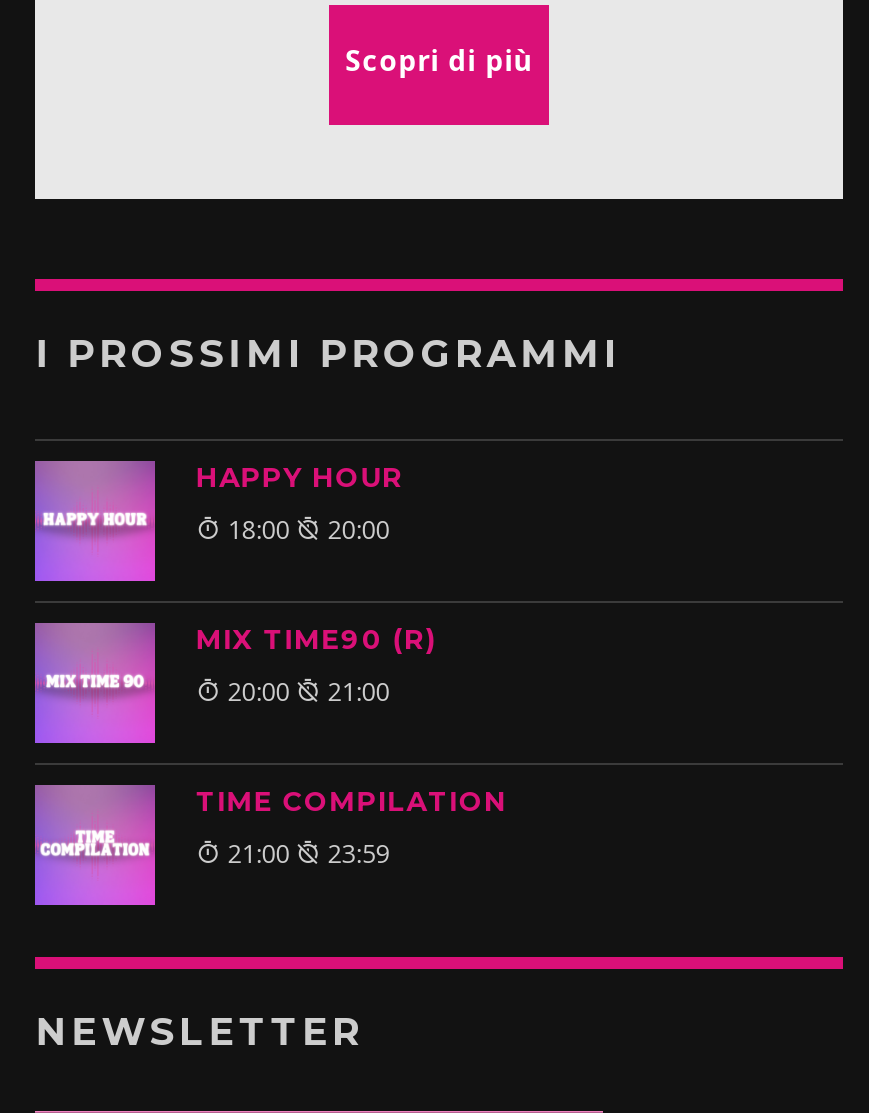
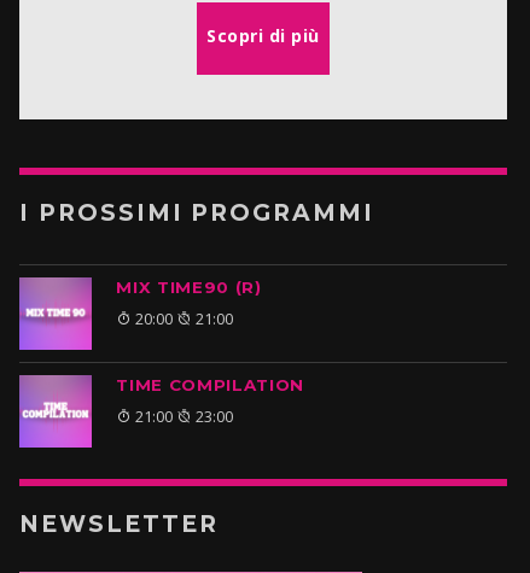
[196,460,403,546] HAPPY HOUR | 18:00 | 20:00 -> none
[222,836,390,870] 21:00 23:59 -> [132,406,233,427] 21:00 23:00

